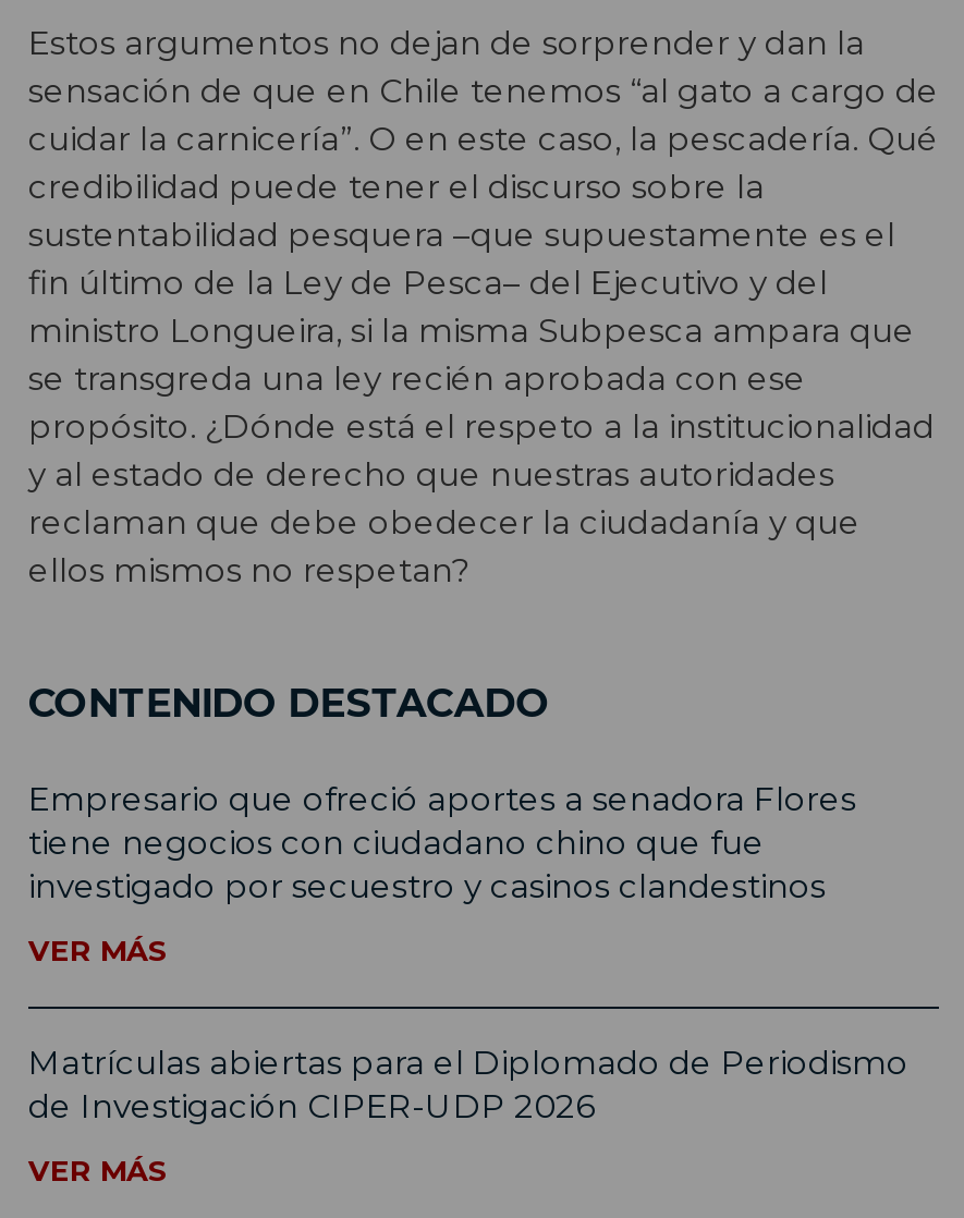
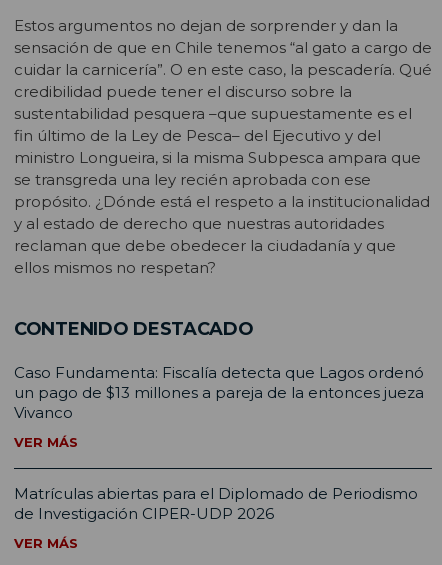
[28,778,856,906] Empresario que ofreció aportes a senadora Flores | tiene negocios con ciudadano chino que fue | investigado por secuestro y casinos clandestinos -> [14,363,424,422] Caso Fundamenta: Fiscalía detecta que Lagos ordenó | un pago de $13 millones a pareja de la entonces jueza | Vivanco

